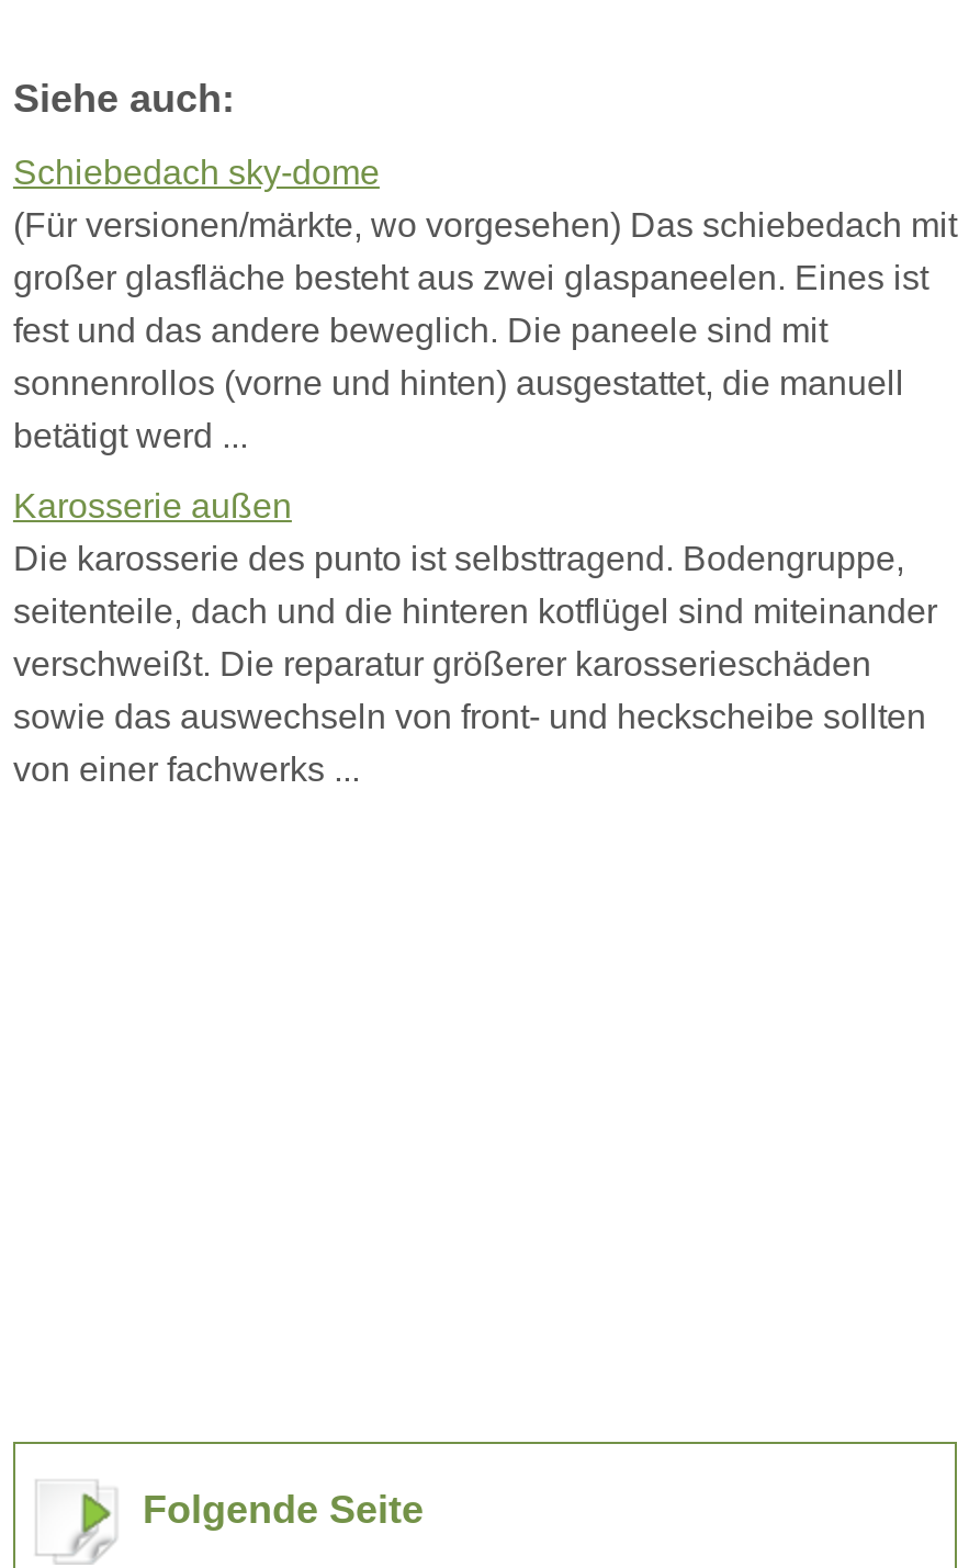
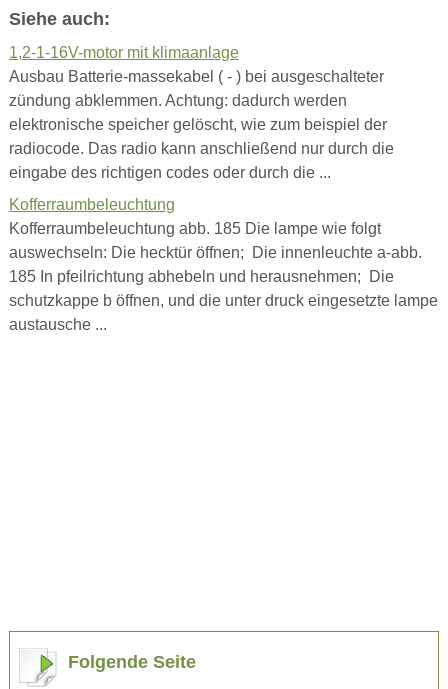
[13,154,957,454] Schiebedach sky-dome | (Für versionen/märkte, wo vorgesehen) Das schiebedach mit | großer glasfläche besteht aus zwei glaspaneelen. Eines ist | fest und das andere beweglich. Die paneele sind mit | sonnenrollos (vorne und hinten) ausgestattet, die manuell | betätigt werd ... -> [9,44,394,181] 1,2-1-16V-motor mit klimaanlage | Ausbau Batterie-massekabel ( - ) bei ausgeschalteter | zündung abklemmen. Achtung: dadurch werden | elektronische speicher gelöscht, wie zum beispiel der | radiocode. Das radio kann anschließend nur durch die | eingabe des richtigen codes oder durch die ...
[13,487,937,788] Karosserie außen | Die karosserie des punto ist selbsttragend. Bodengruppe, | seitenteile, dach und die hinteren kotflügel sind miteinander | verschweißt. Die reparatur größerer karosserieschäden | sowie das auswechseln von front- und heckscheibe sollten | von einer fachwerks ... -> [9,196,438,333] Kofferraumbeleuchtung | Kofferraumbeleuchtung abb. 185 Die lampe wie folgt | auswechseln: Die hecktür öffnen; Die innenleuchte a-abb. | 185 In pfeilrichtung abhebeln und herausnehmen; Die | schutzkappe b öffnen, und die unter druck eingesetzte lampe | austausche ...

